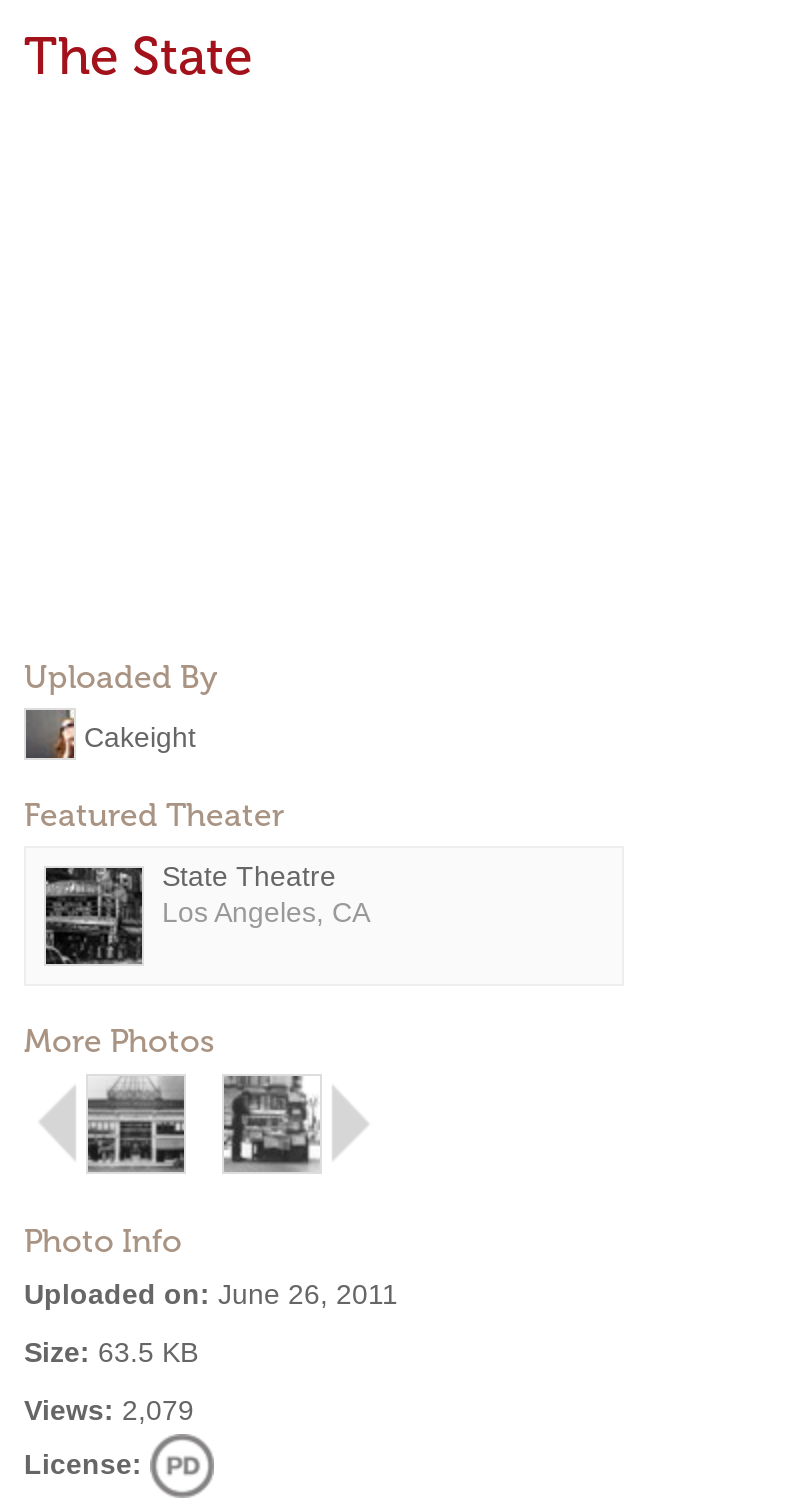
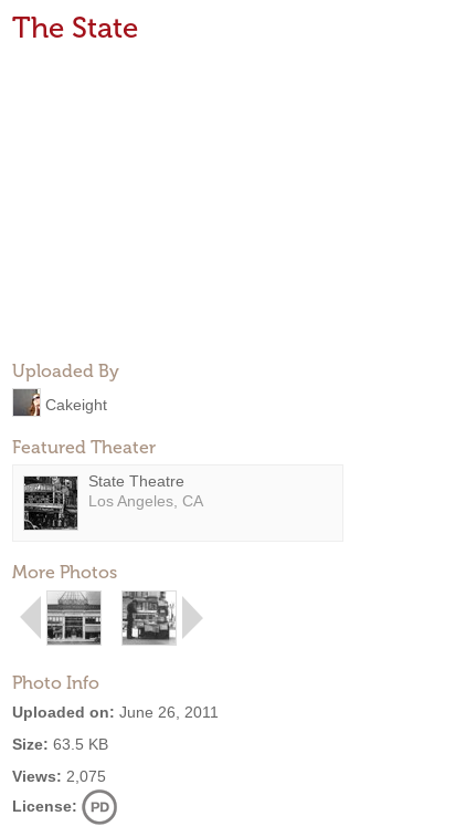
[24,1394,194,1426] Views: 2,079 -> [12,767,106,785] Views: 2,075

